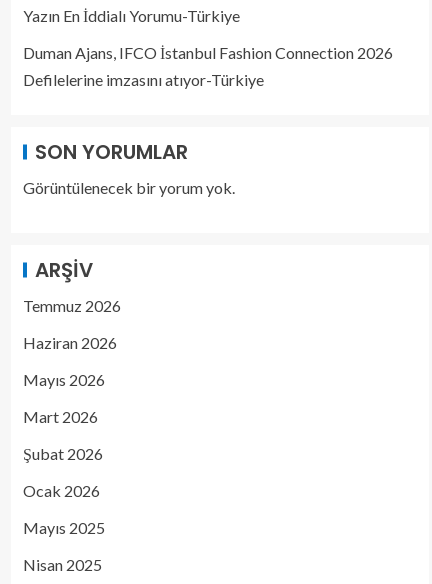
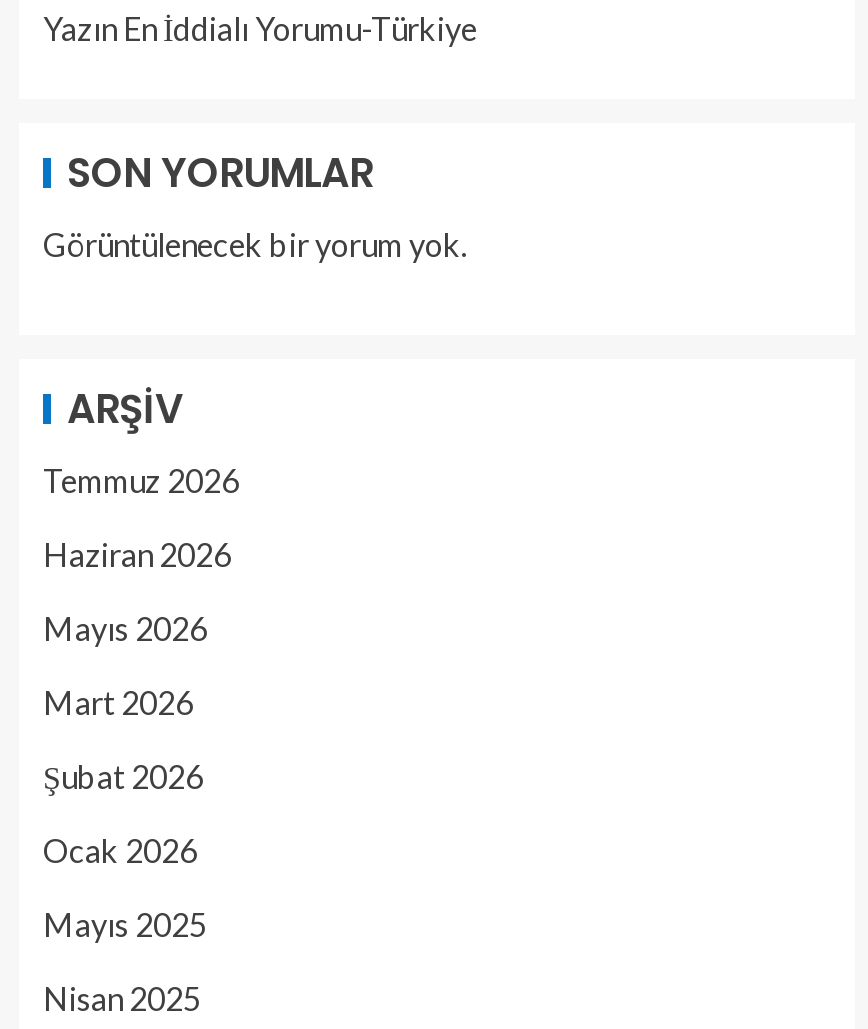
[23,43,393,89] Duman Ajans, IFCO İstanbul Fashion Connection 2026 | Defilelerine imzasını atıyor-Türkiye -> none

